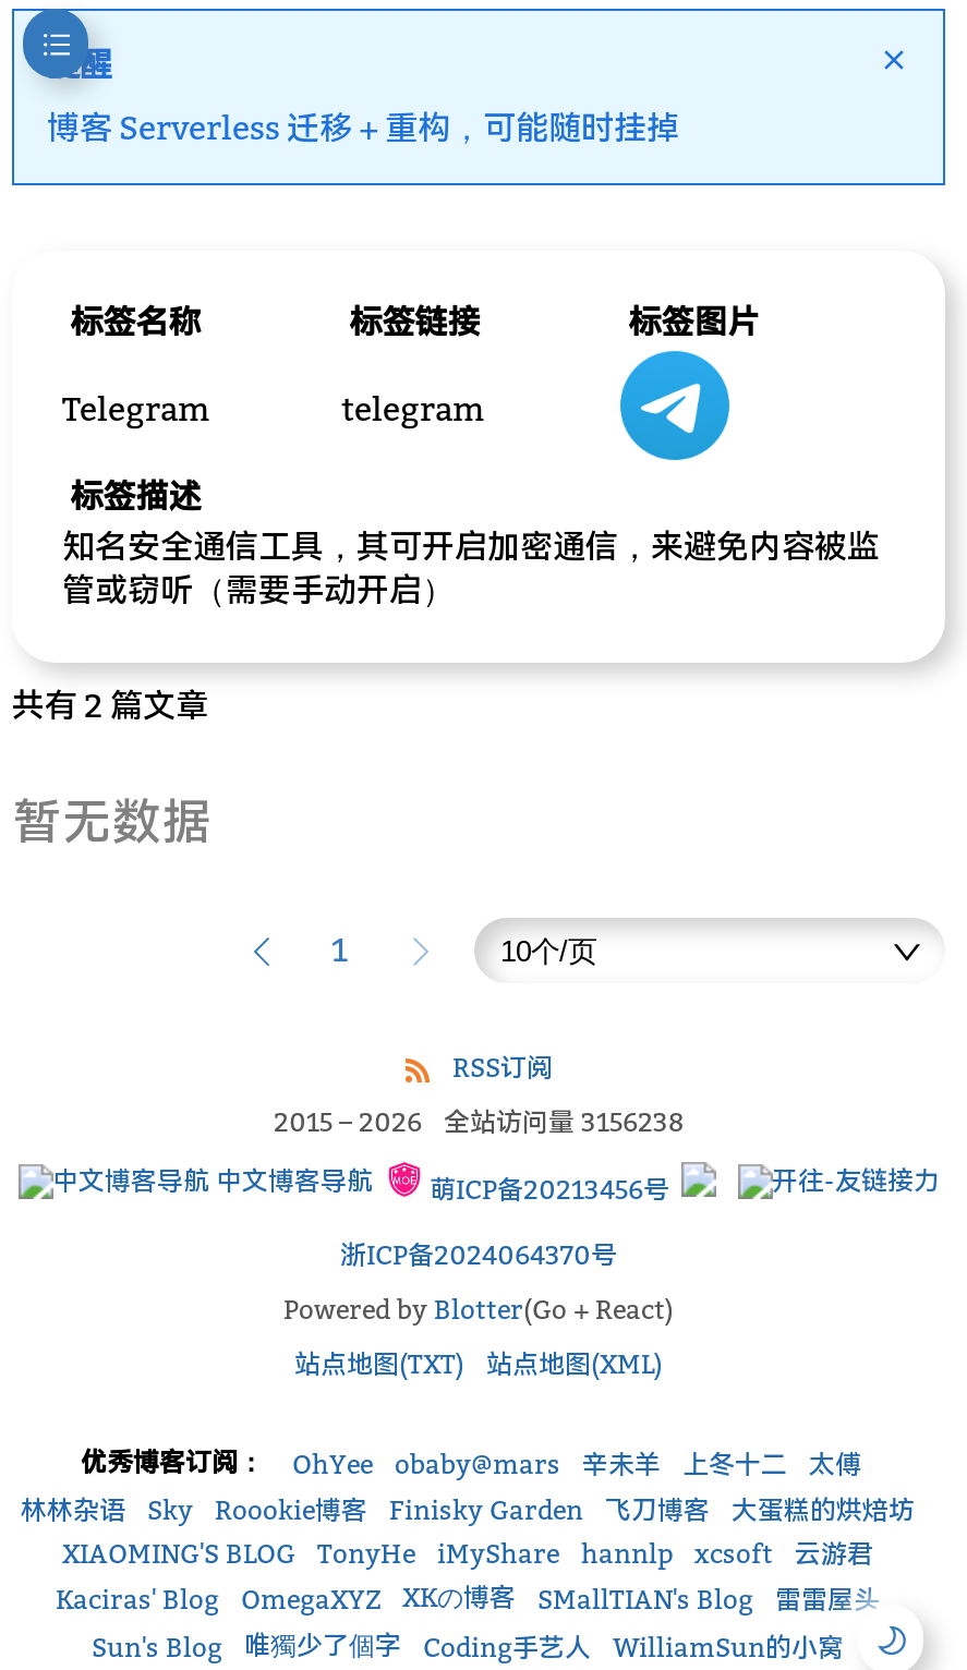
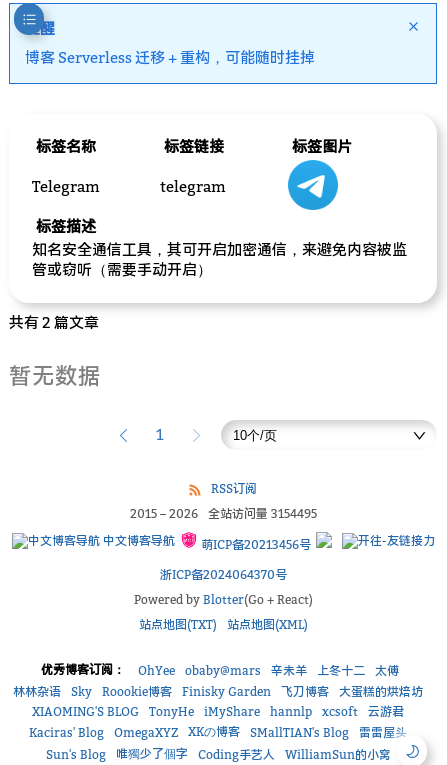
[274,1105,684,1138] 2015 – 2026 全站访问量3156238 -> [129,506,316,521] 2015 – 2026 全站访问量3154495

